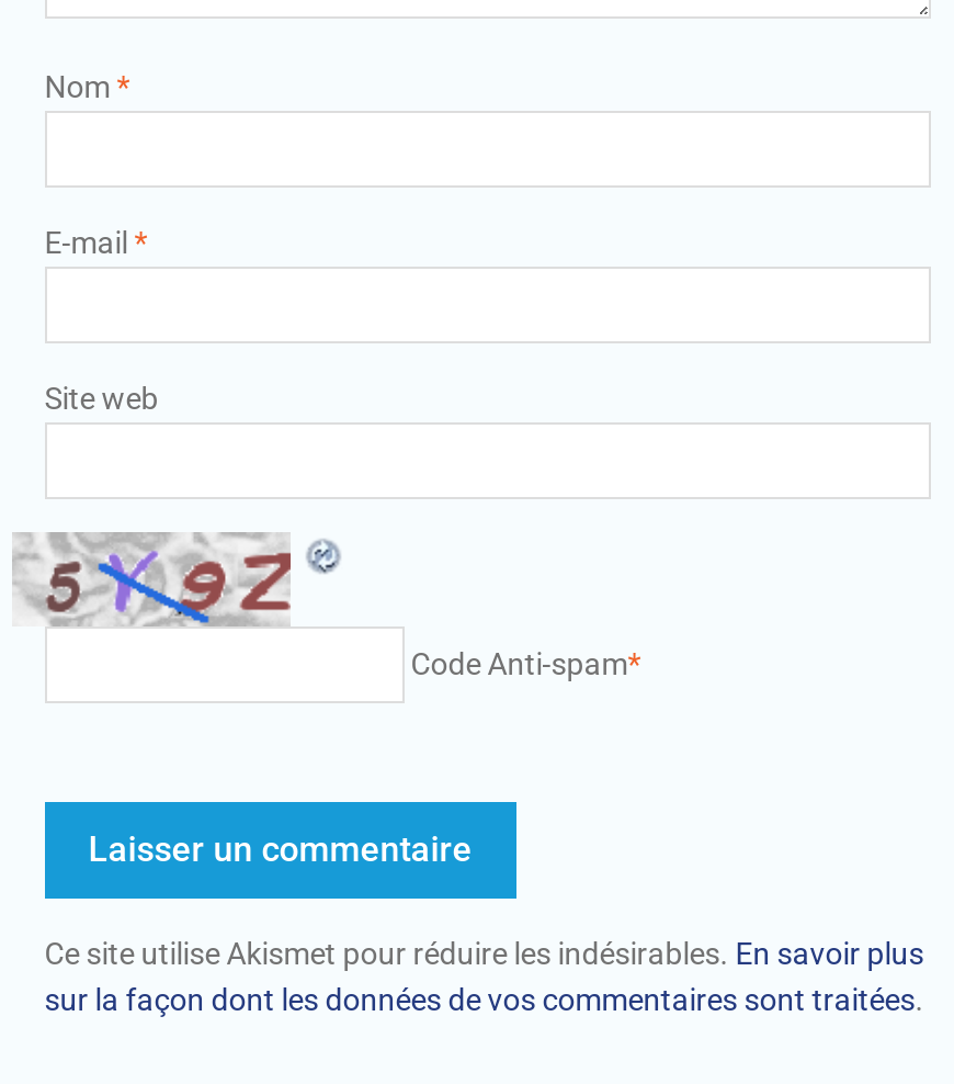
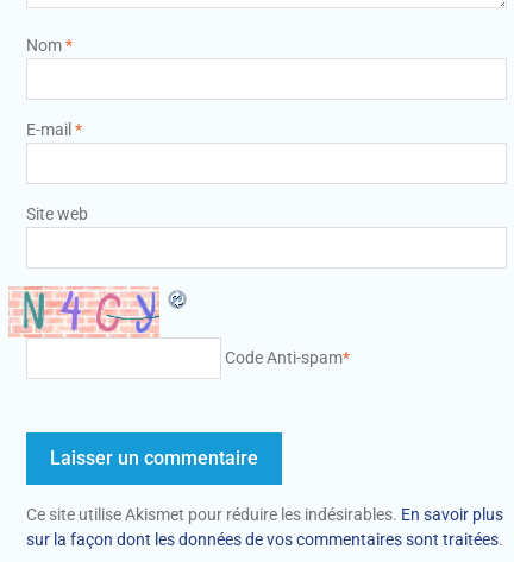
[12,532,293,626] [image] -> [8,286,159,337] [image]

